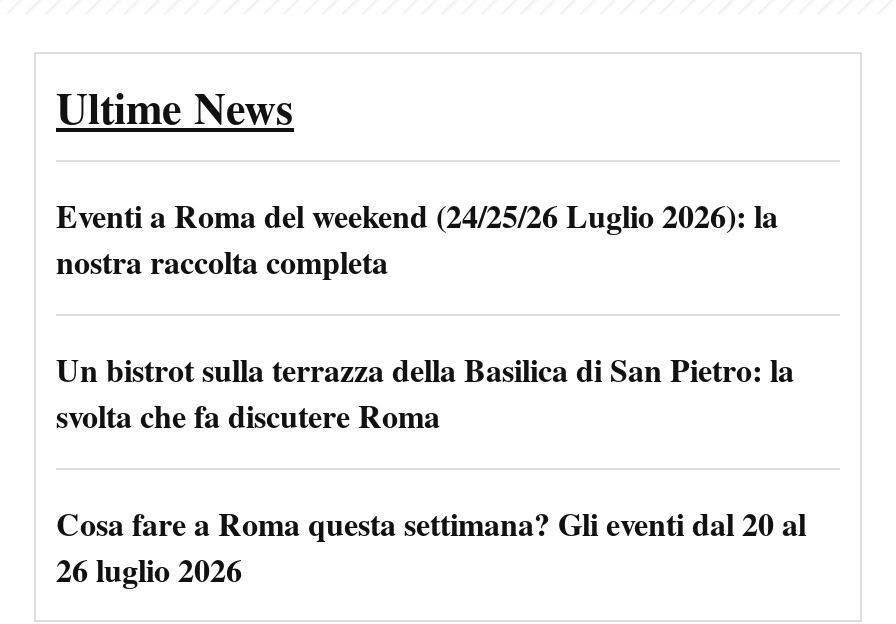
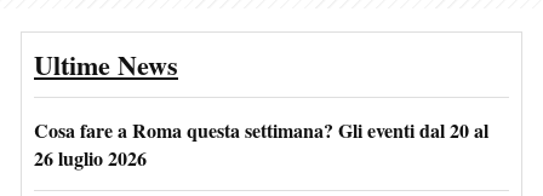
[56,192,794,438] Eventi a Roma del weekend (24/25/26 Luglio 2026): la | nostra raccolta completa | Un bistrot sulla terrazza della Basilica di San Pietro: la | svolta che fa discutere Roma -> none

